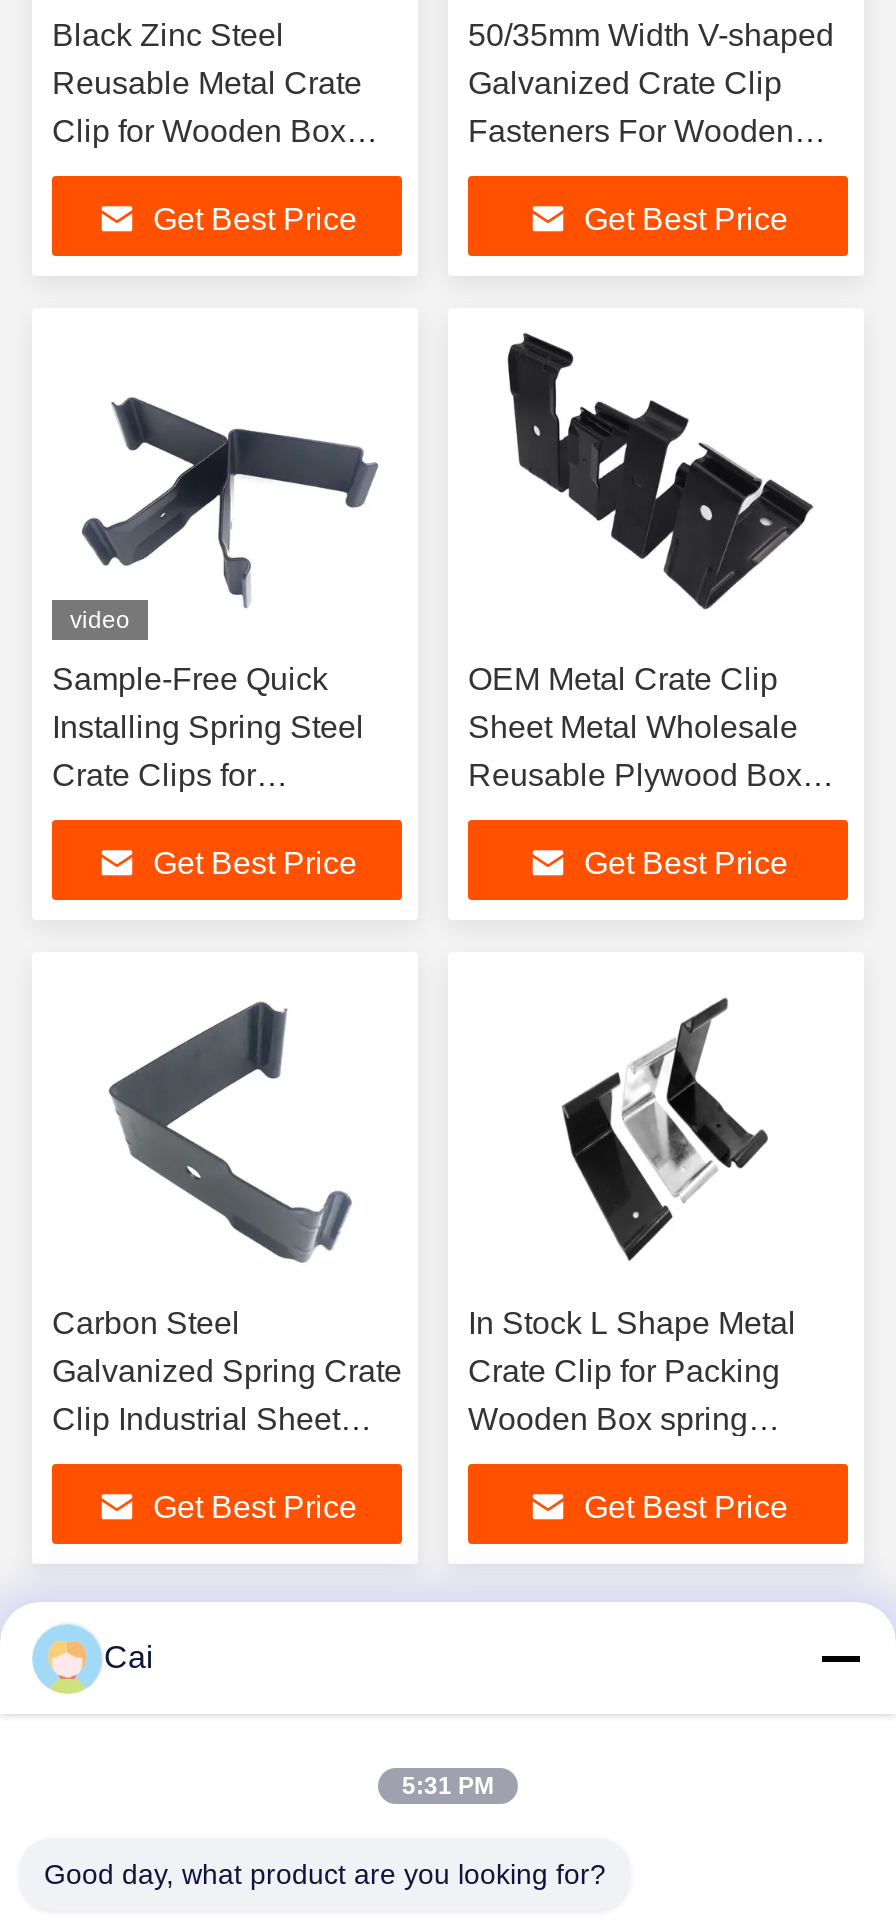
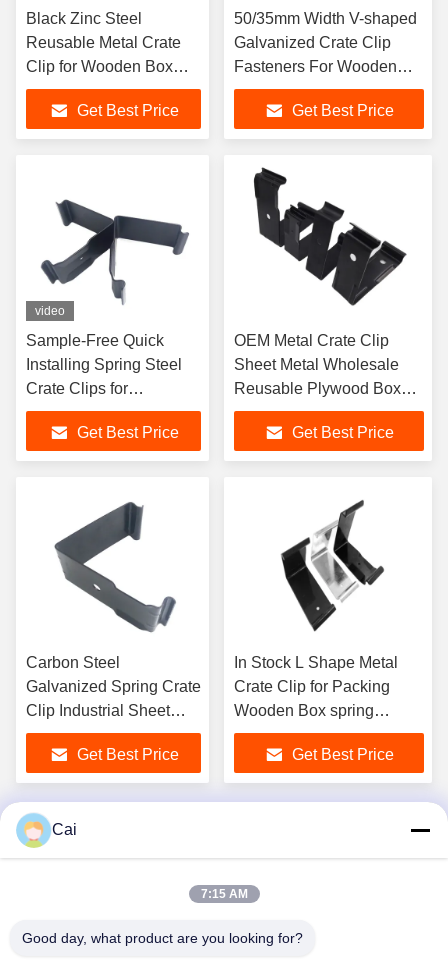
[402,1772,494,1800] 5:31 PM -> [200,887,247,901] 7:15 AM

